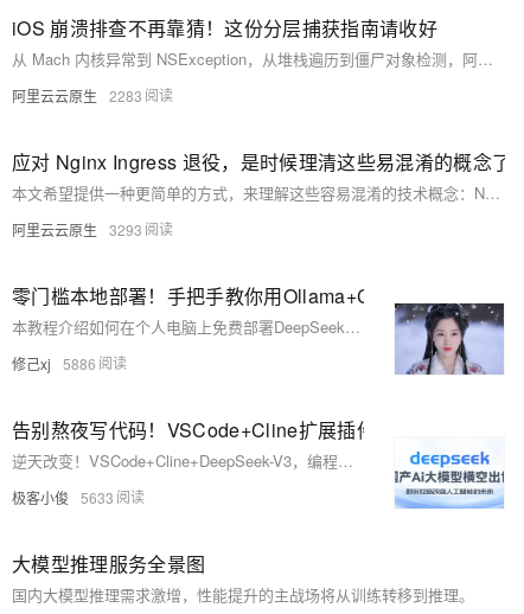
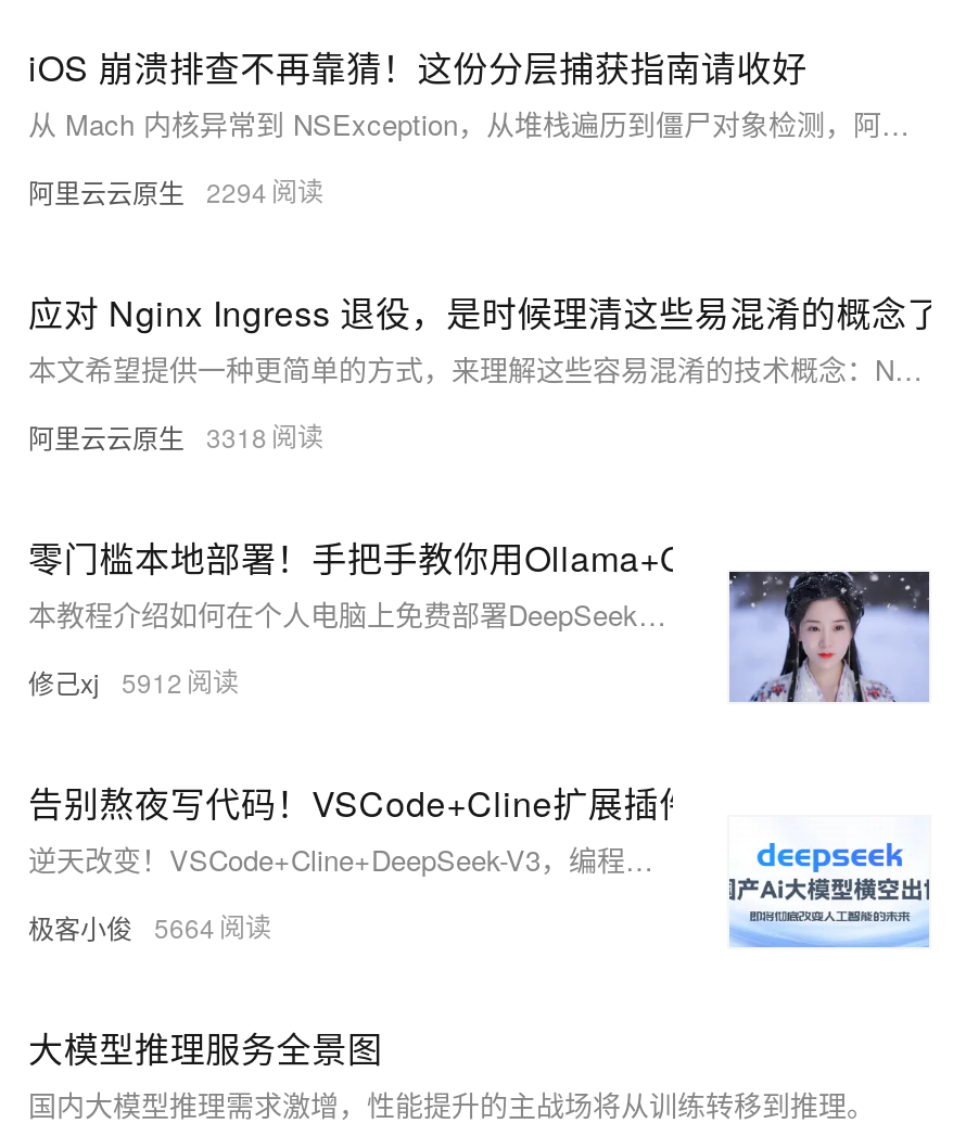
[12,85,142,105] 阿里云云原生 2283 -> [28,173,267,209] 阿里云云原生 2294
[12,219,142,239] 阿里云云原生 3293 -> [28,418,267,455] 阿里云云原生 3318
[12,353,96,373] 修己xj 5886 -> [28,663,182,700] 修己xj 5912
[12,487,114,507] 极客小俊 5633 -> [28,908,215,945] 极客小俊 5664

